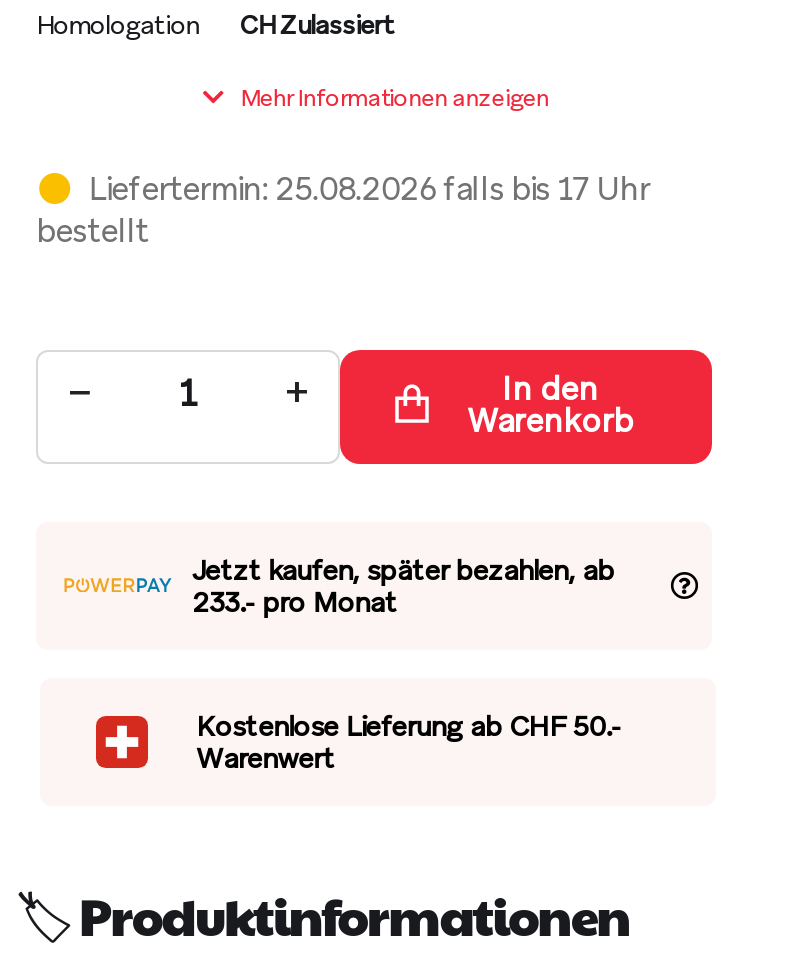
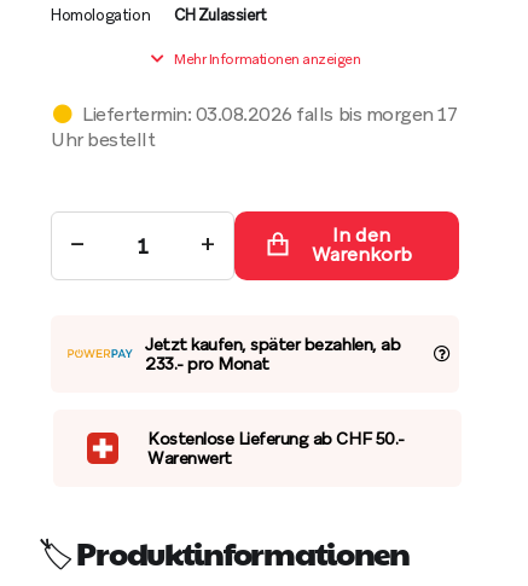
[36,167,649,251] Liefertermin: 25.08.2026 falls bis 17 Uhr | bestellt -> [51,101,457,152] Liefertermin: 03.08.2026 falls bis morgen 17 | Uhr bestellt

